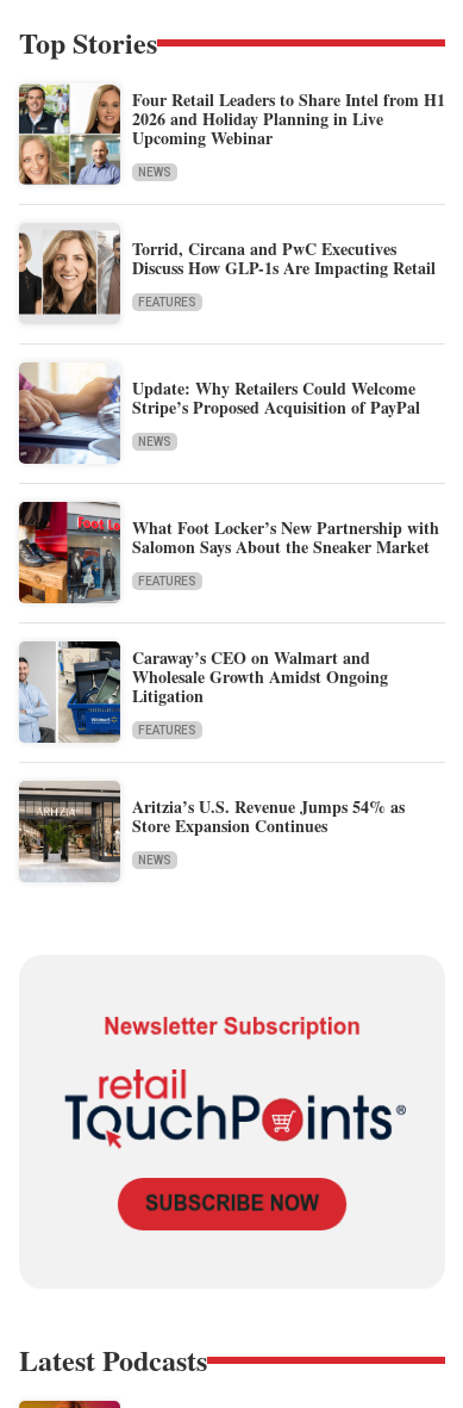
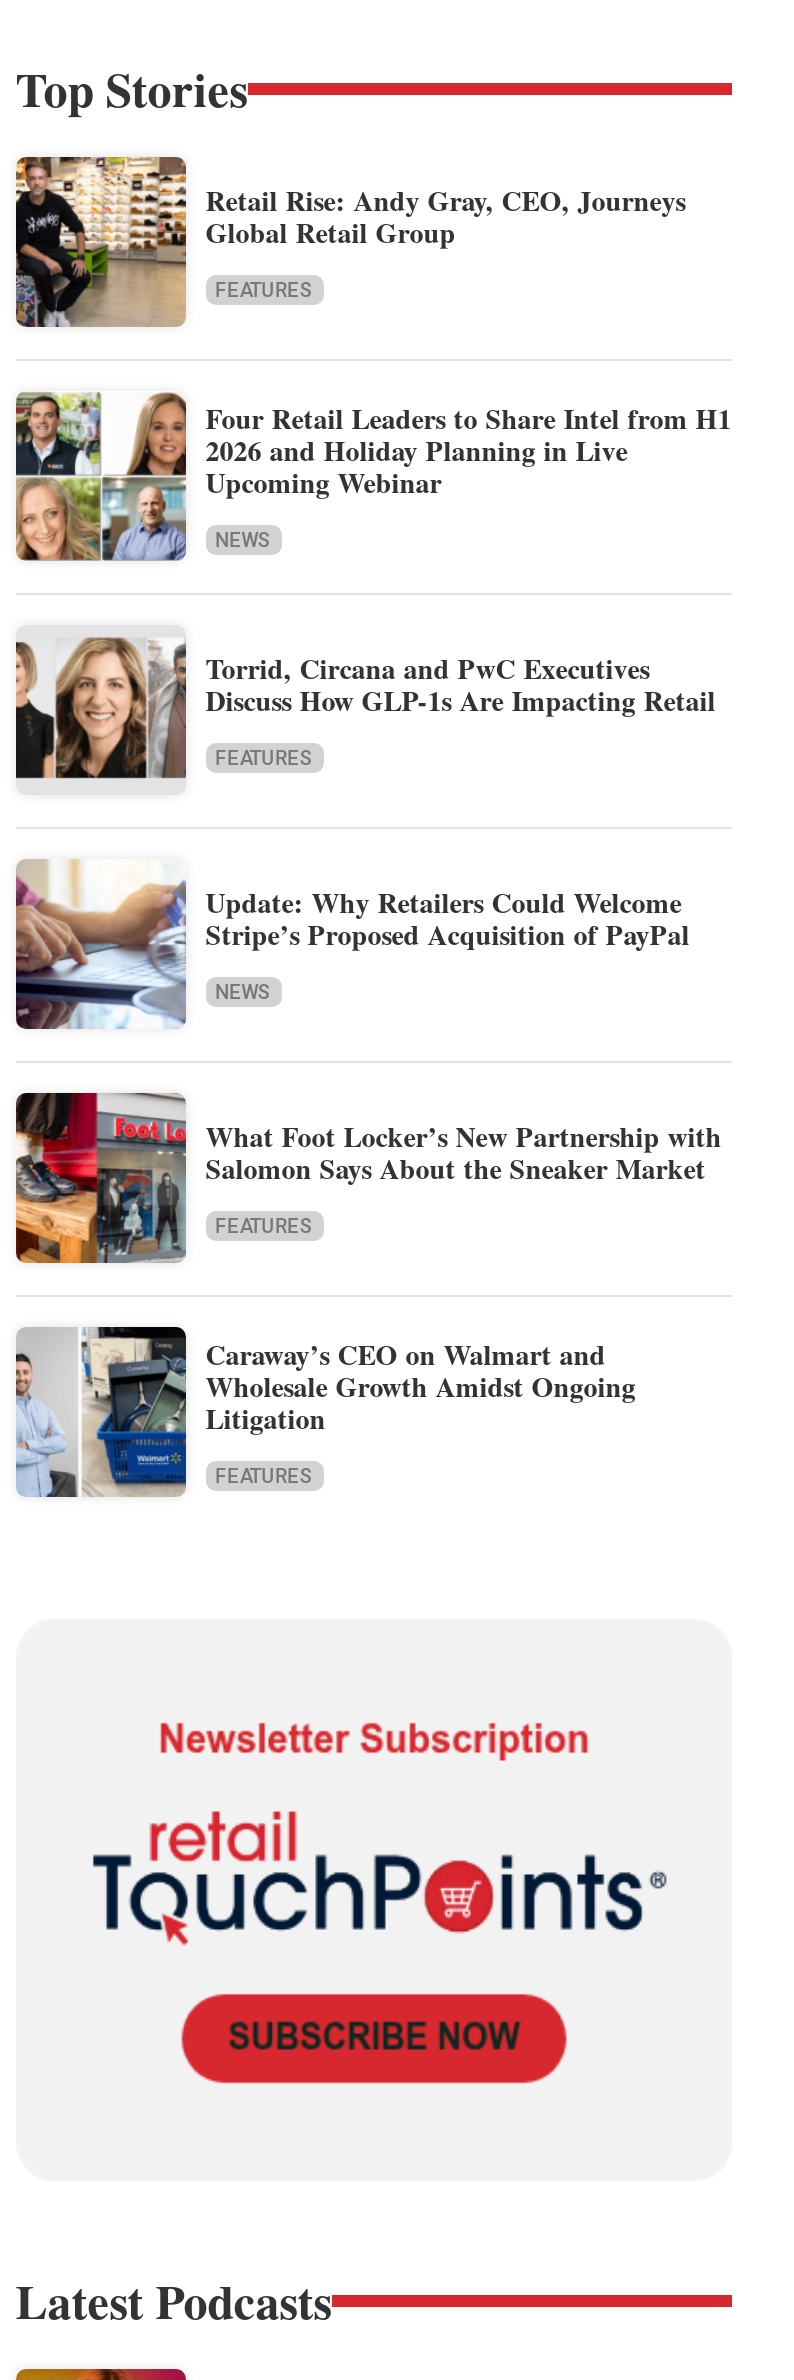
none -> [14,155,686,327] [image] | Retail Rise: Andy Gray, CEO, Journeys | Global Retail Group | FEATURES
moved [17,82,445,737] -> [12,389,732,1487]: [image] | Four Retail Leaders to Share Intel from H1 | 2026 and Holiday Planning in Live | ... | Litigation | FEATURES
[18,781,404,881] [image] | Aritzia’s U.S. Revenue Jumps 54% as | Store Expansion Continues | NEWS -> none

